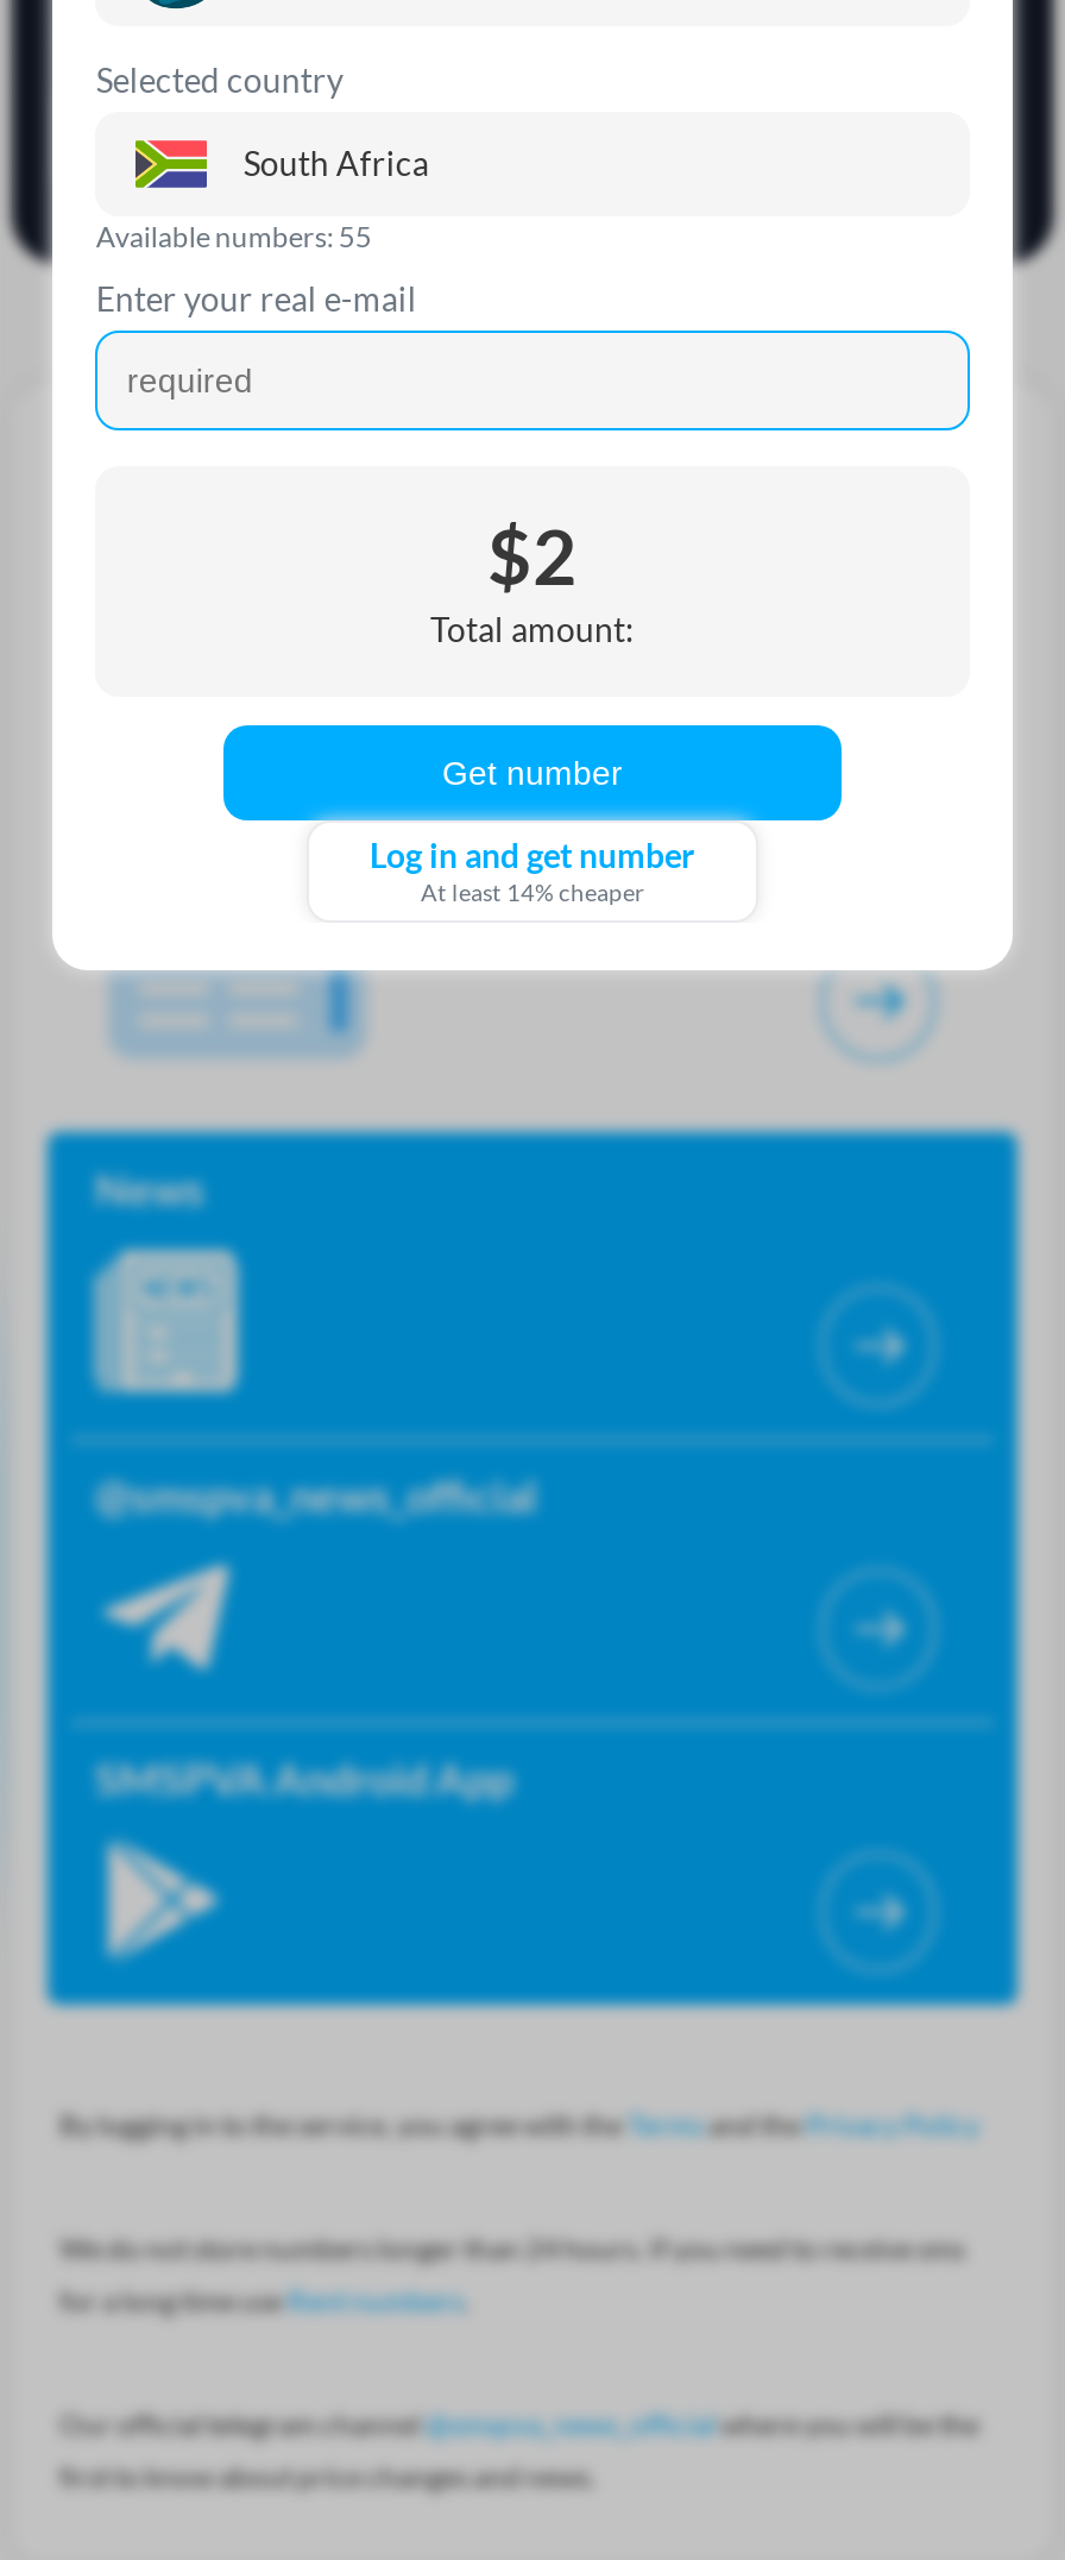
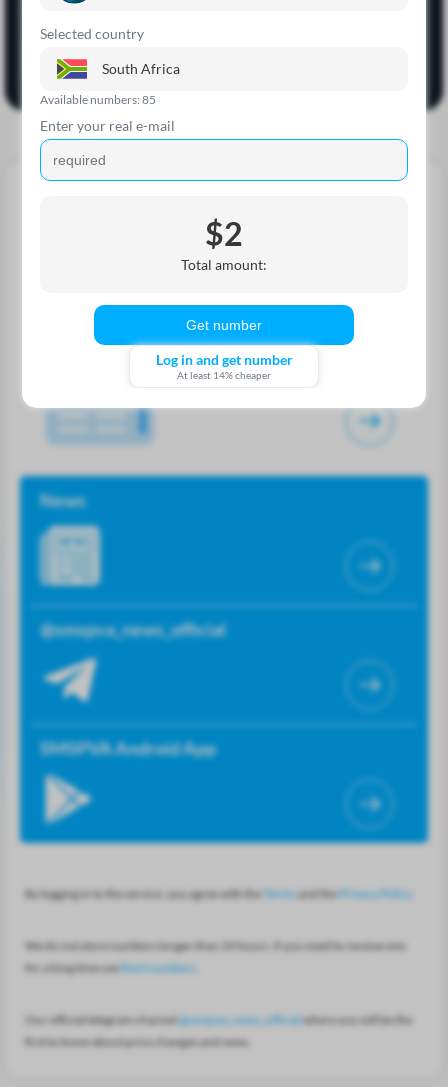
[96,218,372,253] Available numbers: 55 -> [40,91,156,106] Available numbers: 85

